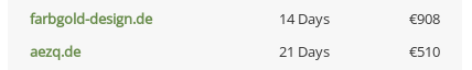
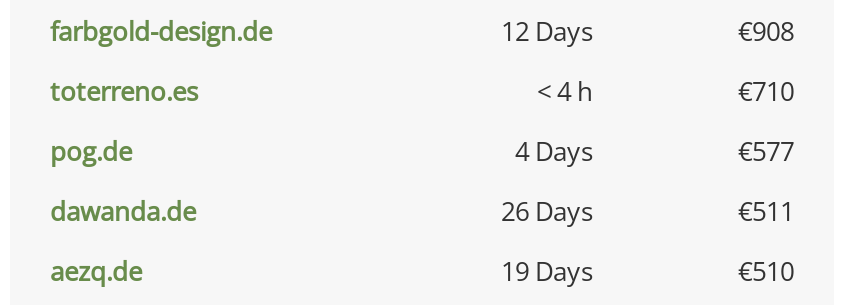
[278,9,329,29] 14 Days -> [501,13,593,49] 12 Days
none -> [50,73,794,229] toterreno.es | < 4 h | €710 | pog.de | 4 Days | €577 | dawanda.de | 26 Days | €511
[278,42,329,61] 21 Days -> [501,253,593,289] 19 Days

